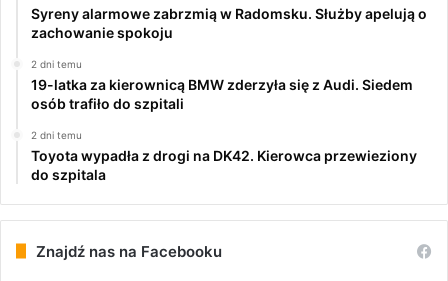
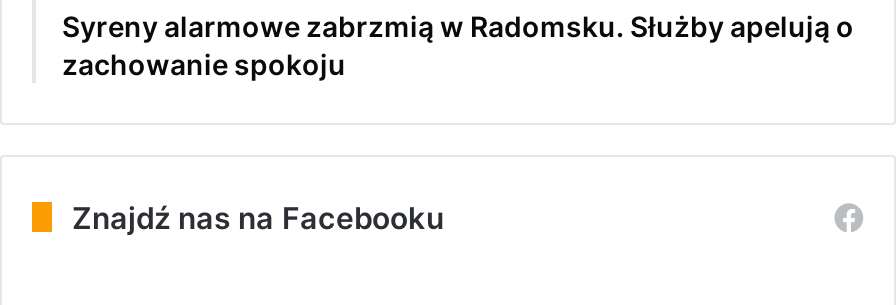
[31,58,417,183] 2 dni temu | 19-latka za kierownicą BMW zderzyła się z Audi. Siedem | osób trafiło do szpitali | 2 dni temu | Toyota wypadła z drogi na DK42. Kierowca przewieziony | do szpitala -> none

